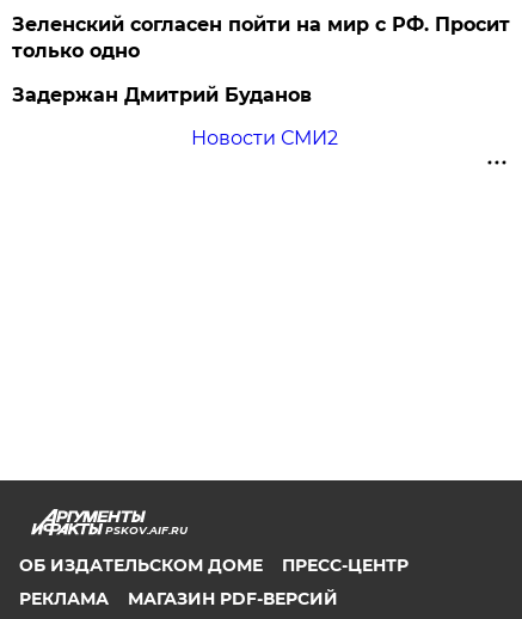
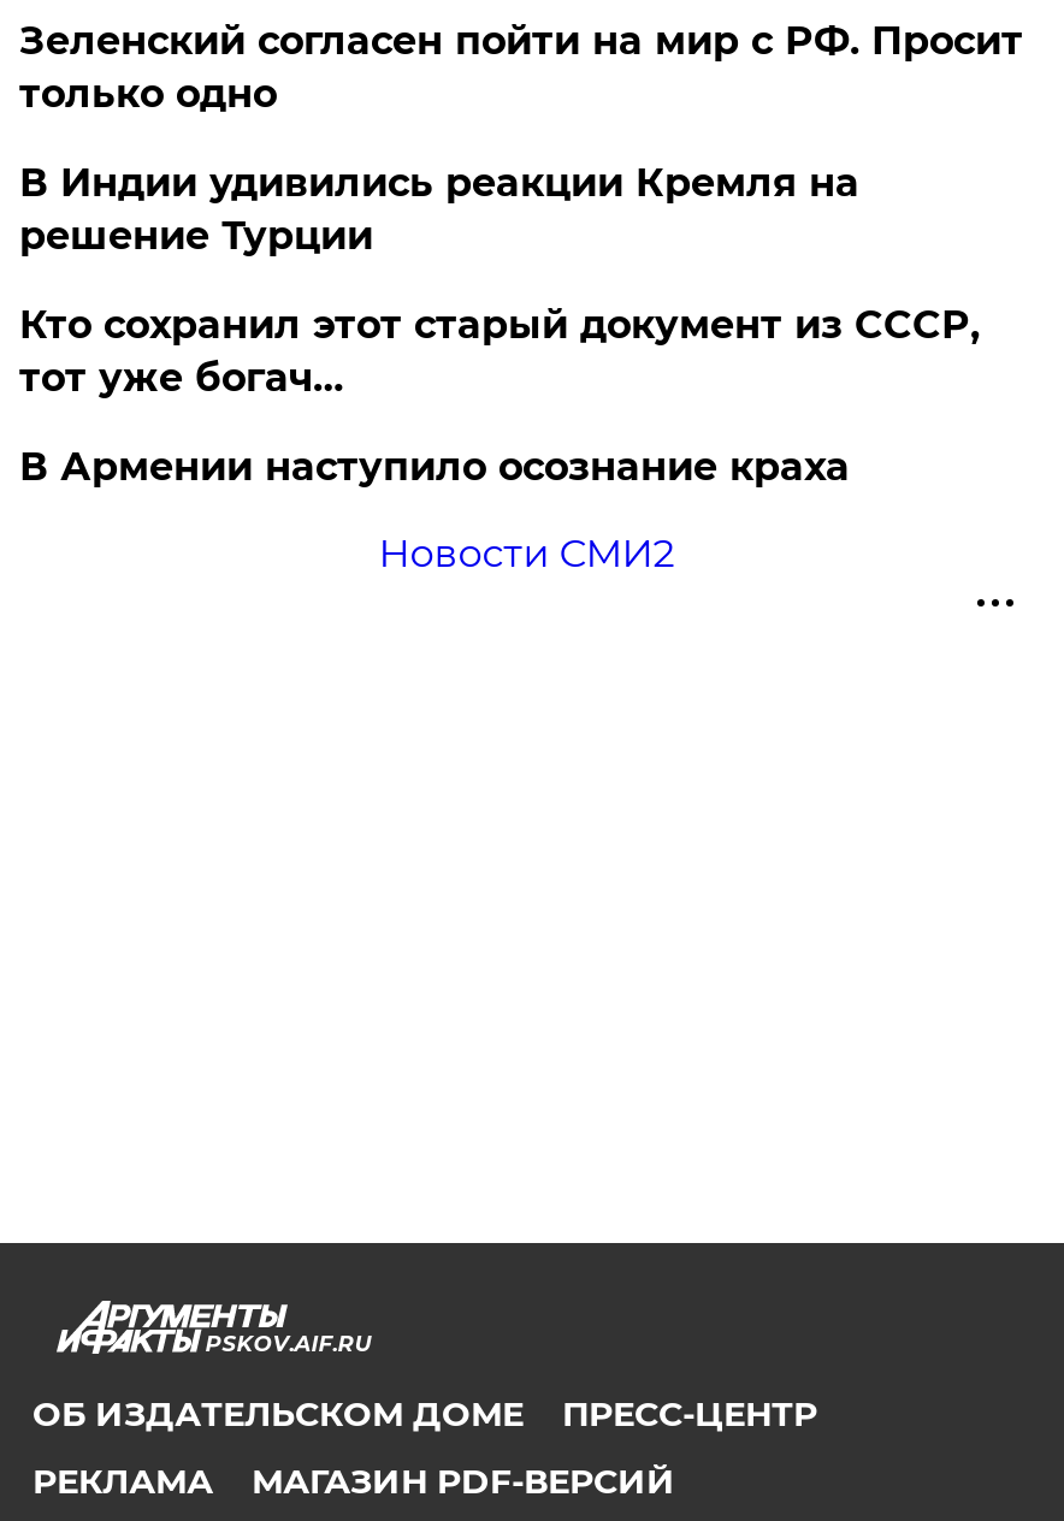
[12,84,312,107] Задержан Дмитрий Буданов -> [19,161,980,490] В Индии удивились реакции Кремля на | решение Турции | Кто сохранил этот старый документ из СССР, | тот уже богач… | В Армении наступило осознание краха

